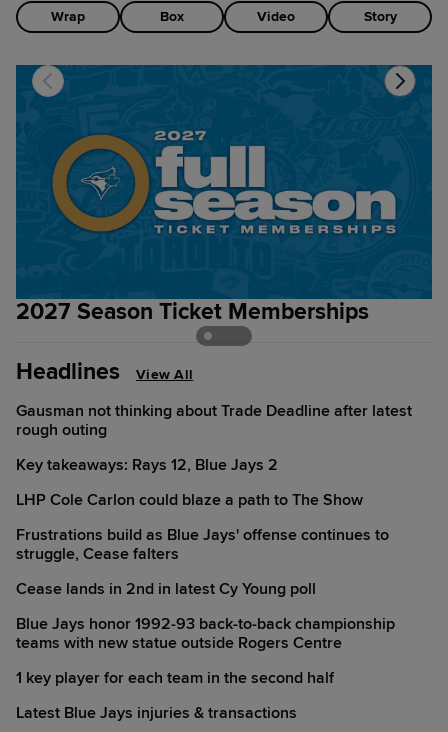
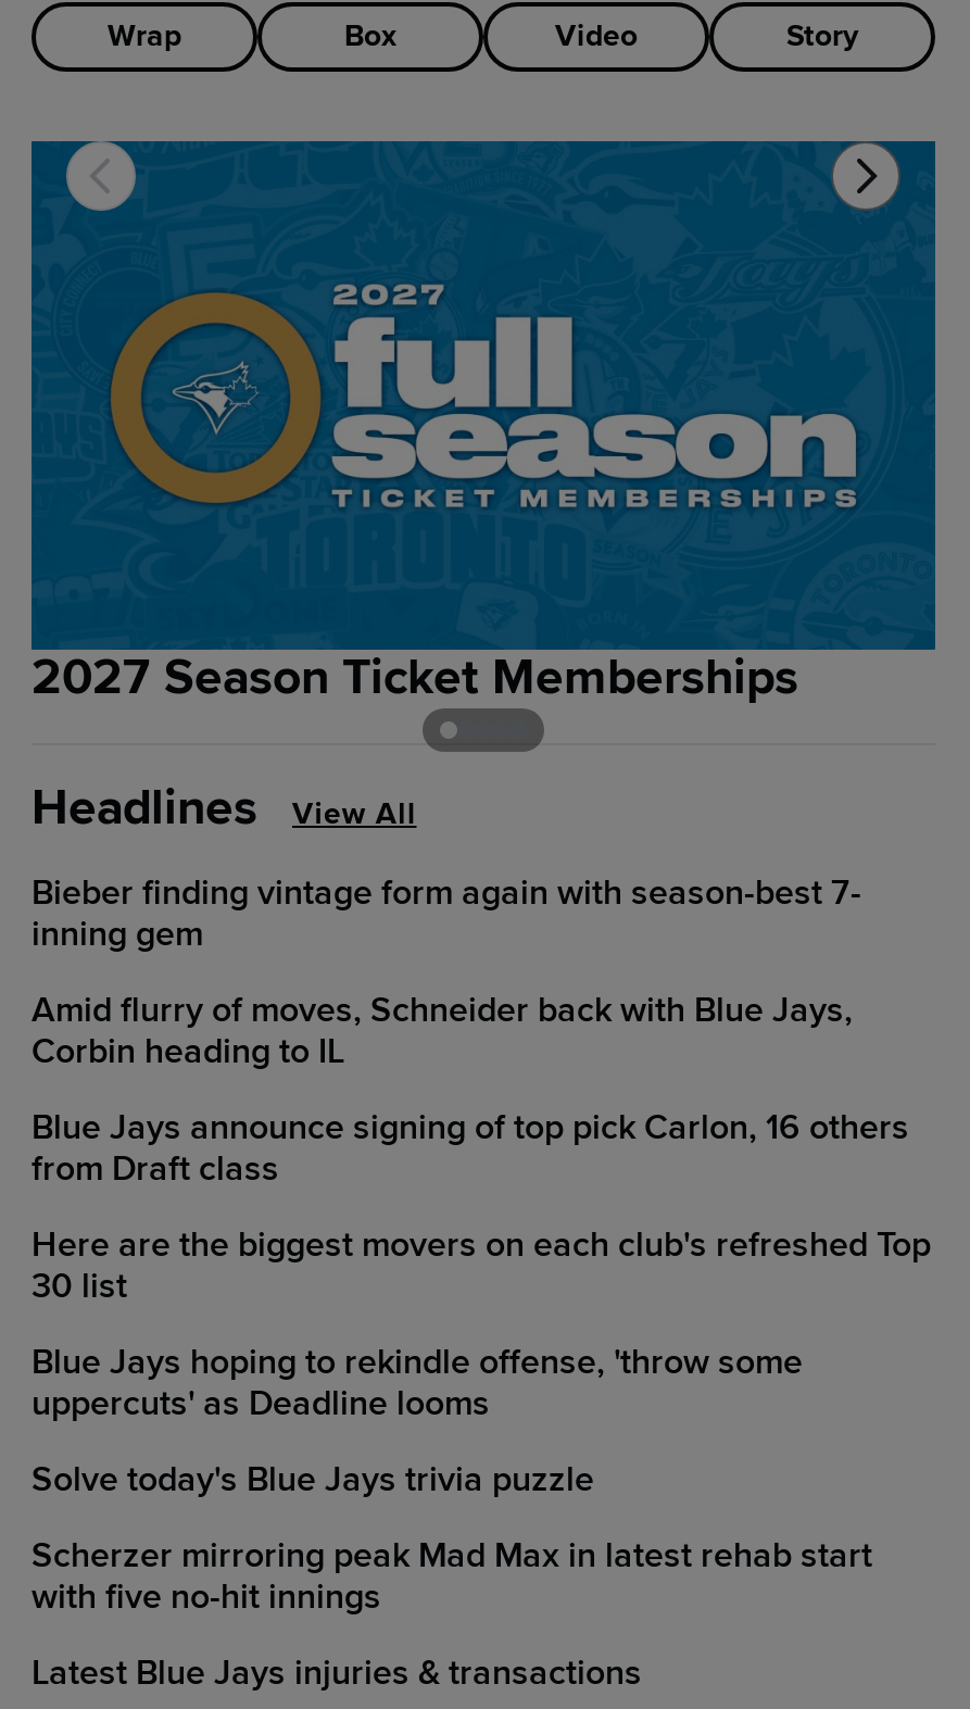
[16,401,412,440] Gausman not thinking about Trade Deadline after latest | rough outing -> [32,871,861,956] Bieber finding vintage form again with season-best 7- | inning gem
[16,455,278,475] Key takeaways: Rays 12, Blue Jays 2 -> [32,989,853,1073] Amid flurry of moves, Schneider back with Blue Jays, | Corbin heading to IL
[16,490,363,510] LHP Cole Carlon could blaze a path to The Show -> [32,1106,909,1191] Blue Jays announce signing of top pick Carlon, 16 others | from Draft class
[16,525,389,564] Frustrations build as Blue Jays' offense continues to | struggle, Cease falters -> [32,1223,931,1308] Here are the biggest movers on each club's refreshed Top | 30 list
[16,579,316,599] Cease lands in 2nd in latest Cy Young poll -> [32,1341,803,1425] Blue Jays hoping to rekindle offense, 'throw some | uppercuts' as Deadline looms
[16,614,395,653] Blue Jays honor 1992-93 back-to-back championship | teams with new statue outside Rogers Centre -> [32,1458,594,1501] Solve today's Blue Jays trivia puzzle
[16,668,334,688] 1 key player for each team in the second half -> [32,1534,872,1619] Scherzer mirroring peak Mad Max in latest rehab start | with five no-hit innings

